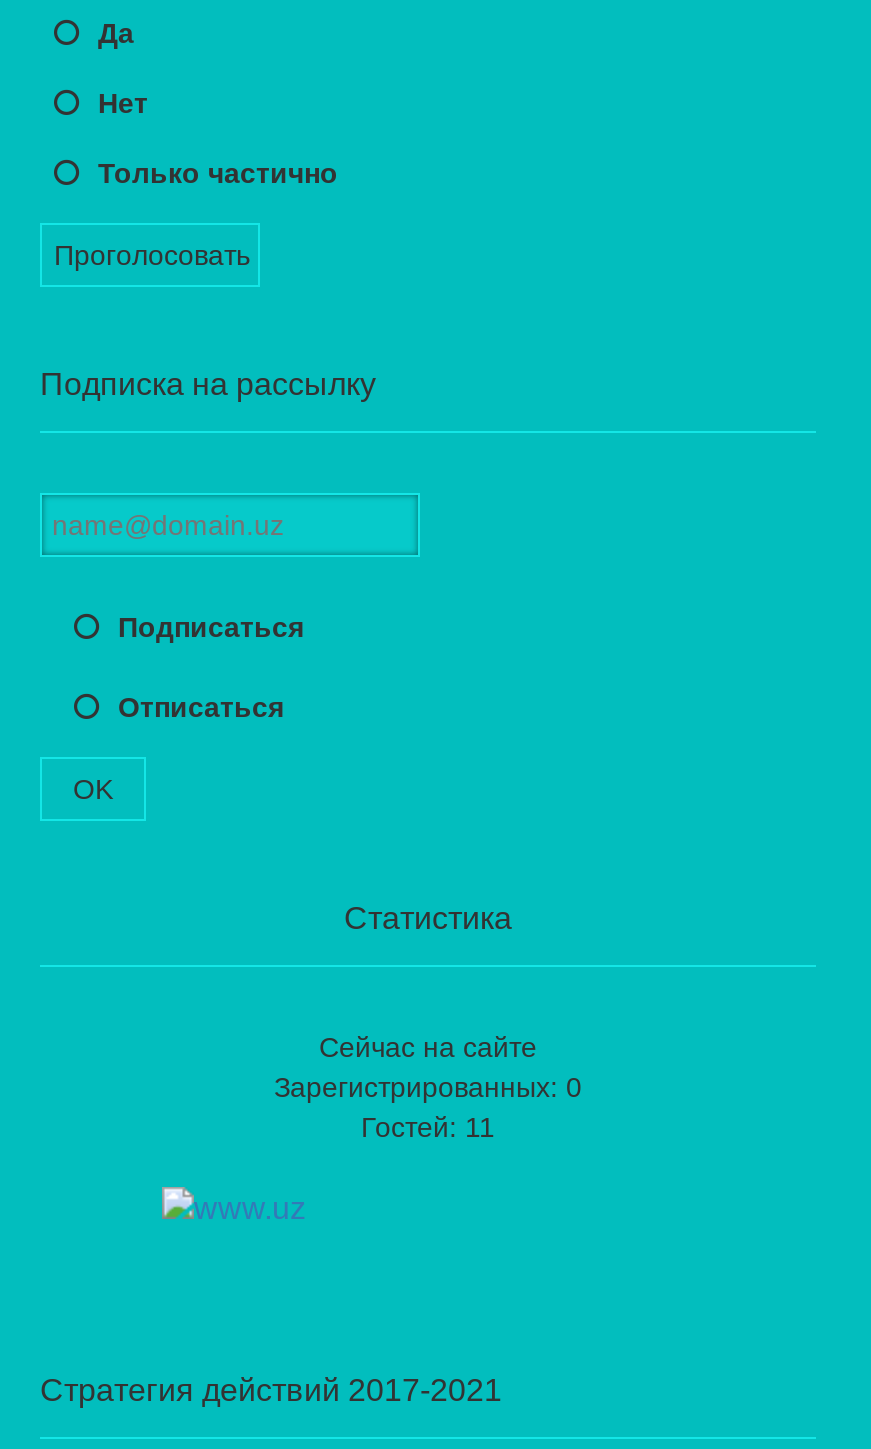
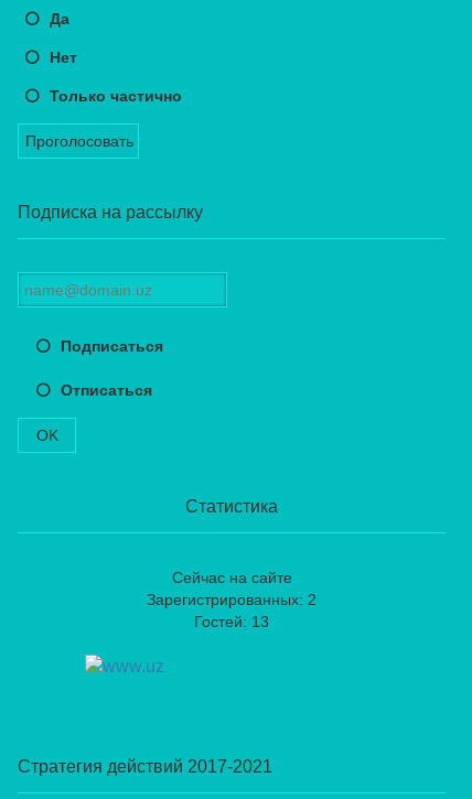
[274,1070,582,1102] Зарегистрированных: 0 -> [147,590,317,608] Зарегистрированных: 2
[361,1110,495,1142] Гостей: 11 -> [194,612,269,630] Гостей: 13

